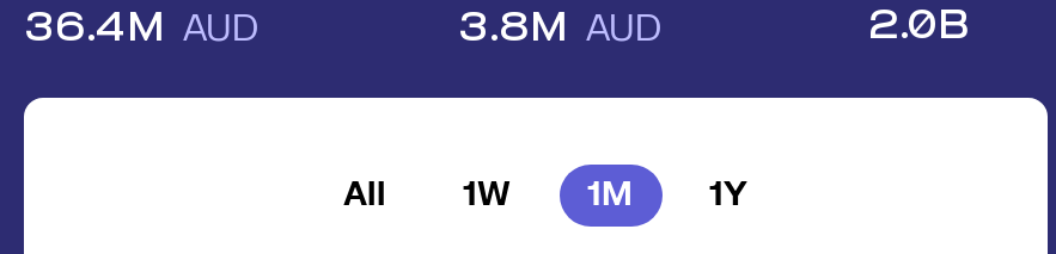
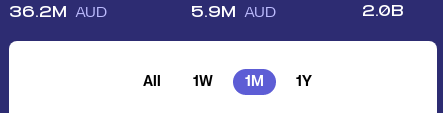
[24,10,258,50] 36.4M AUD -> [9,4,107,21] 36.2M AUD
[458,10,661,50] 3.8M AUD -> [190,4,275,21] 5.9M AUD

